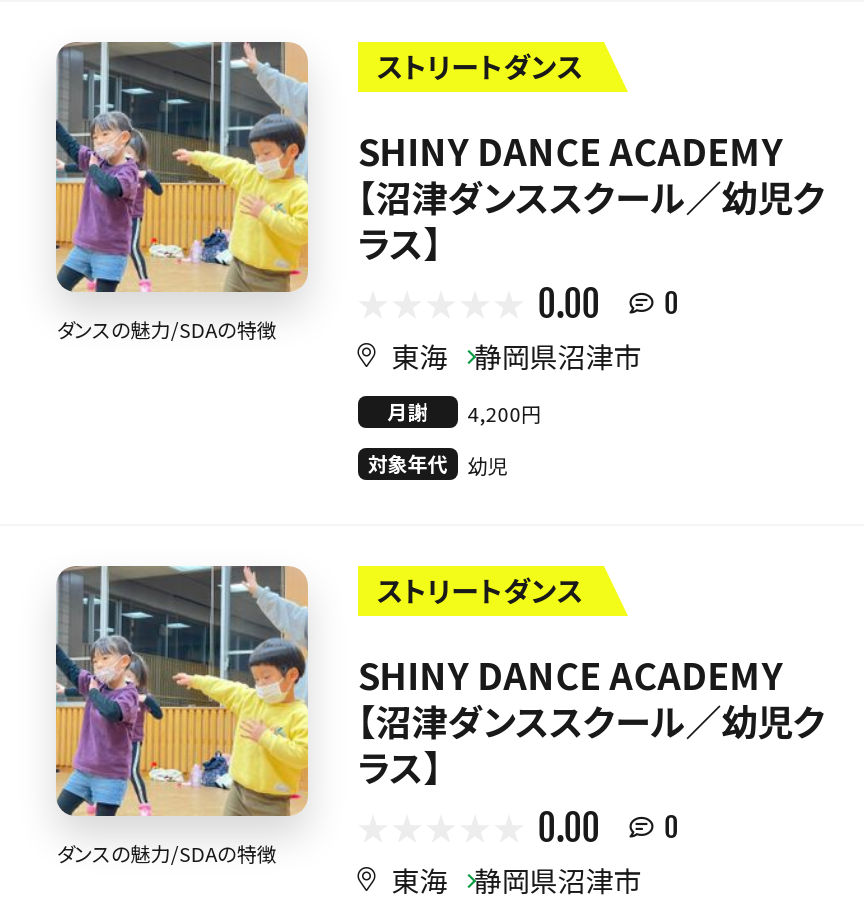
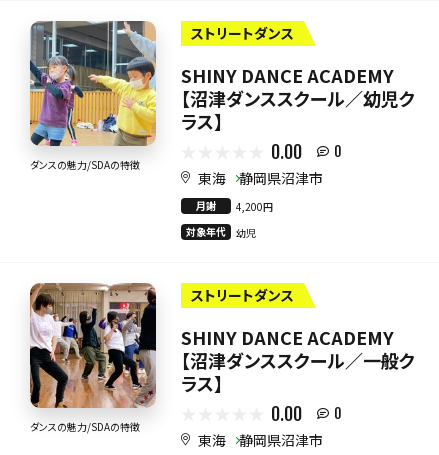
[54,564,826,818] [image] | 【沼津ダンススクール／幼児ク -> [29,283,415,409] [image] | 【沼津ダンススクール／一般ク

